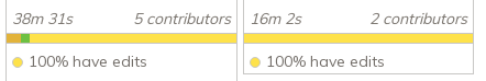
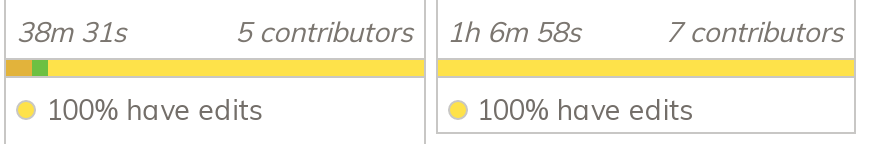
[249,9,467,29] 16m 2s | 2 contributors -> [447,14,844,50] 1h 6m 58s | 7 contributors

